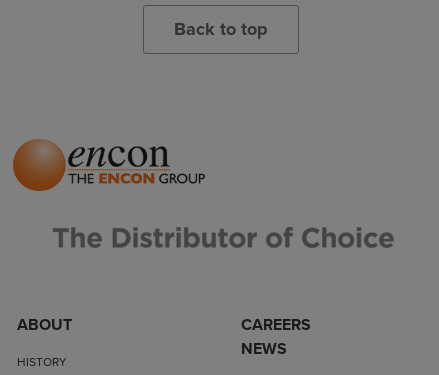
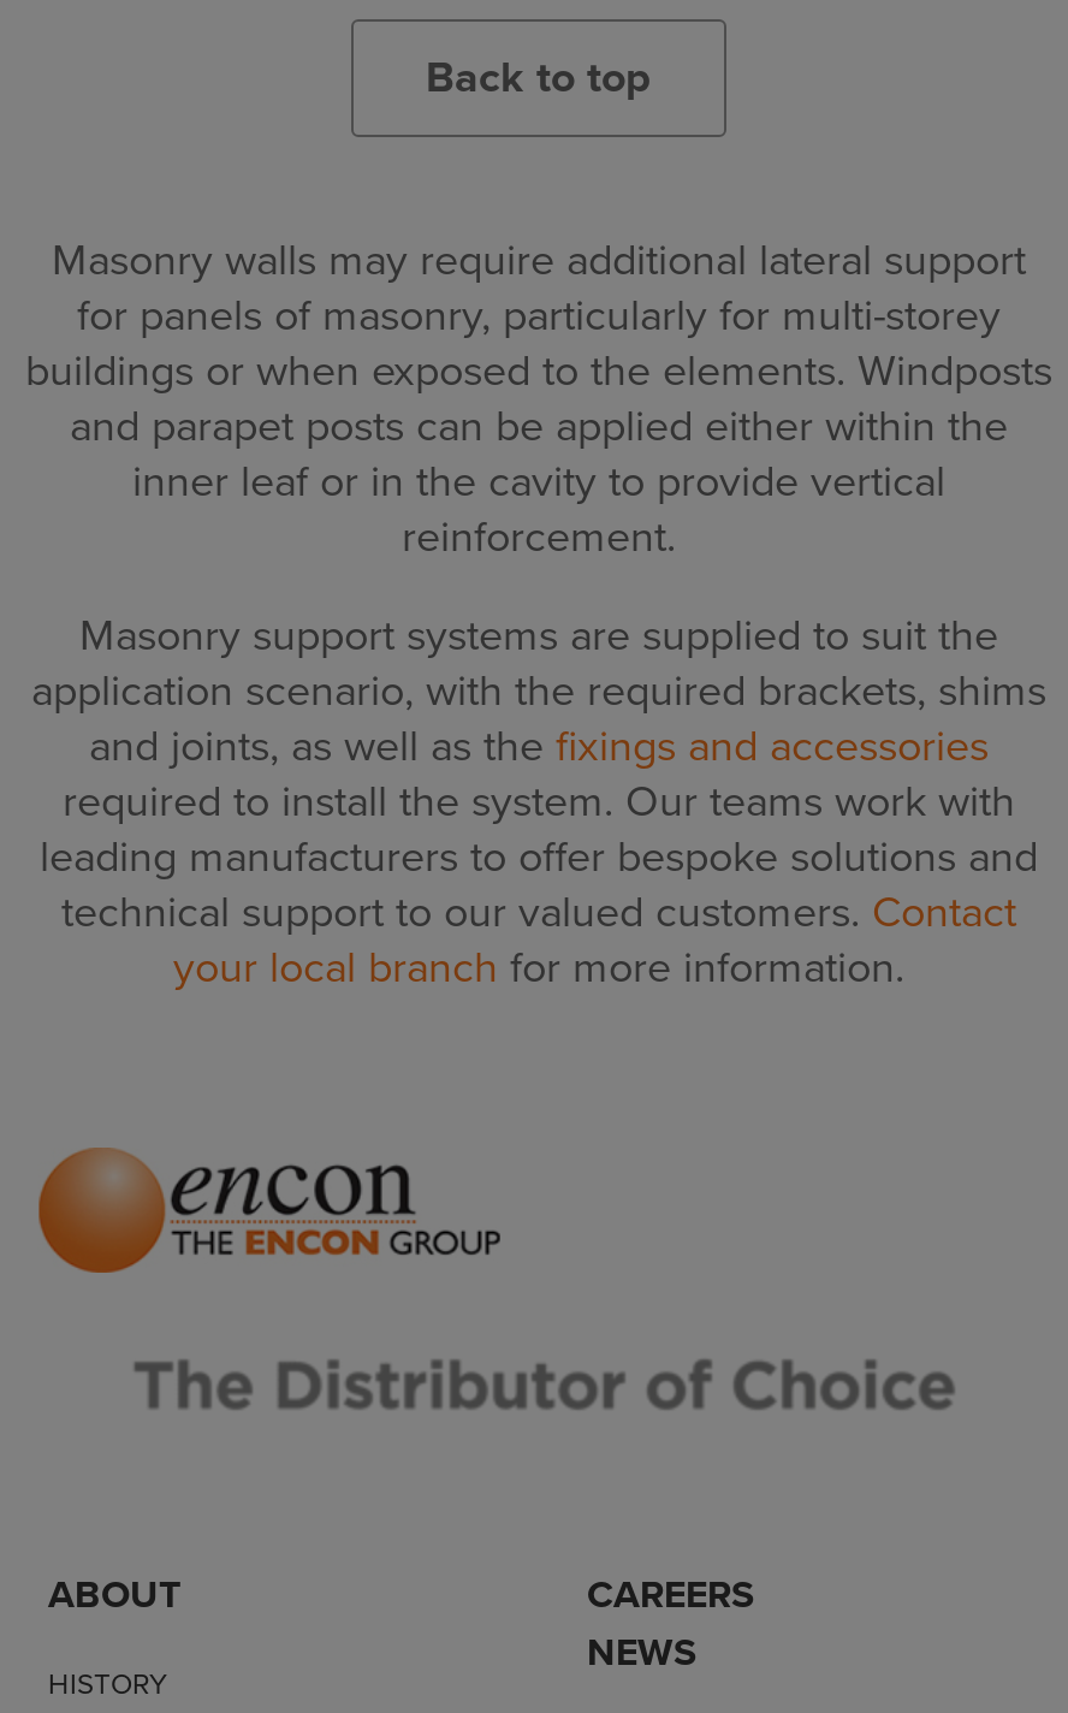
none -> [25,233,1052,994] Masonry walls may require additional lateral support | for panels of masonry, particularly for multi-storey | buildings or when exposed to the elements. Windposts | and parapet posts can be applied either within the | inner leaf or in the cavity to provide vertical | reinforcement. | Masonry support systems are supplied to suit the | application scenario, with the required brackets, shims | and joints, as well as the fixings and accessories | required to install the system. Our teams work with | leading manufacturers to offer bespoke solutions and | technical support to our valued customers. Contact | your local branch for more information.

